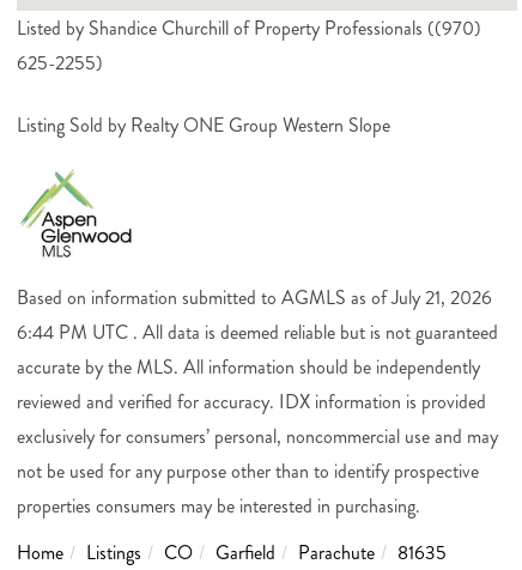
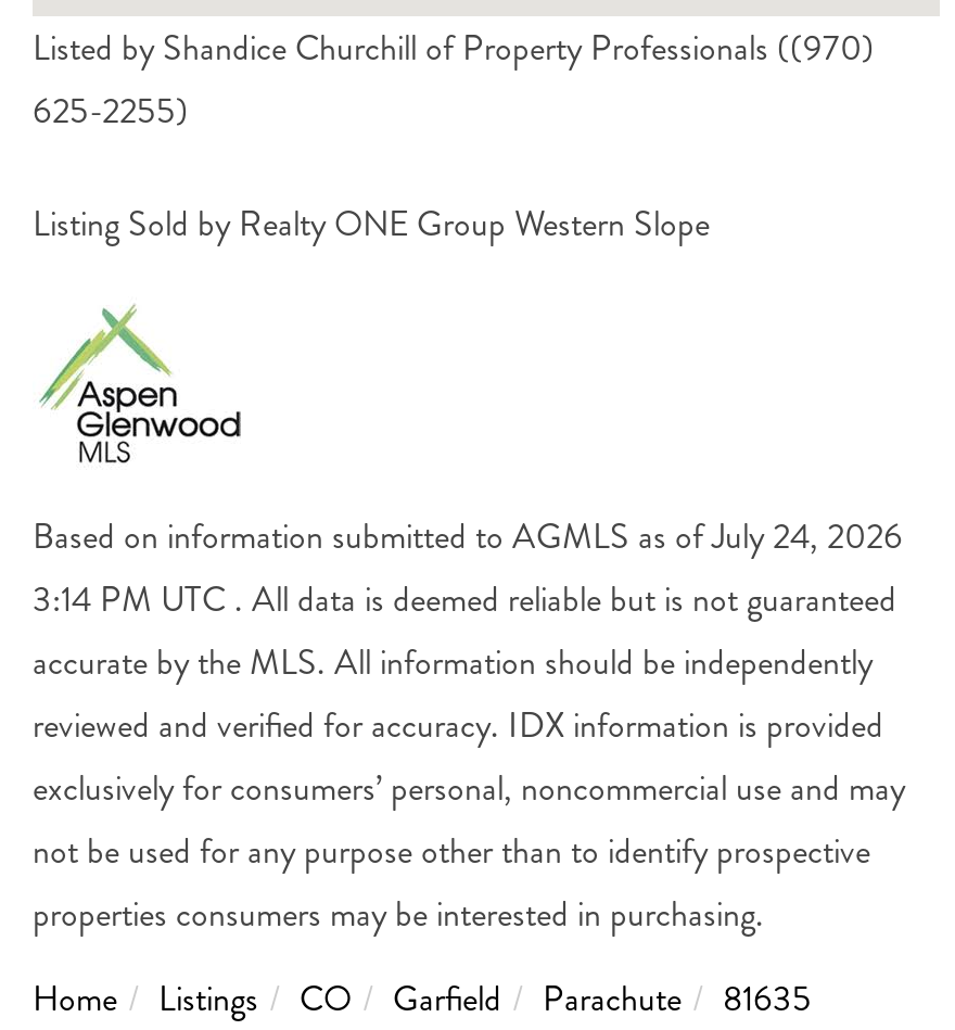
[17,283,492,311] Based on information submitted to AGMLS as of July 21, 2026 -> [33,510,903,560] Based on information submitted to AGMLS as of July 24, 2026
[17,318,498,346] 6:44 PM UTC . All data is deemed reliable but is not guaranteed -> [33,573,896,623] 3:14 PM UTC . All data is deemed reliable but is not guaranteed

